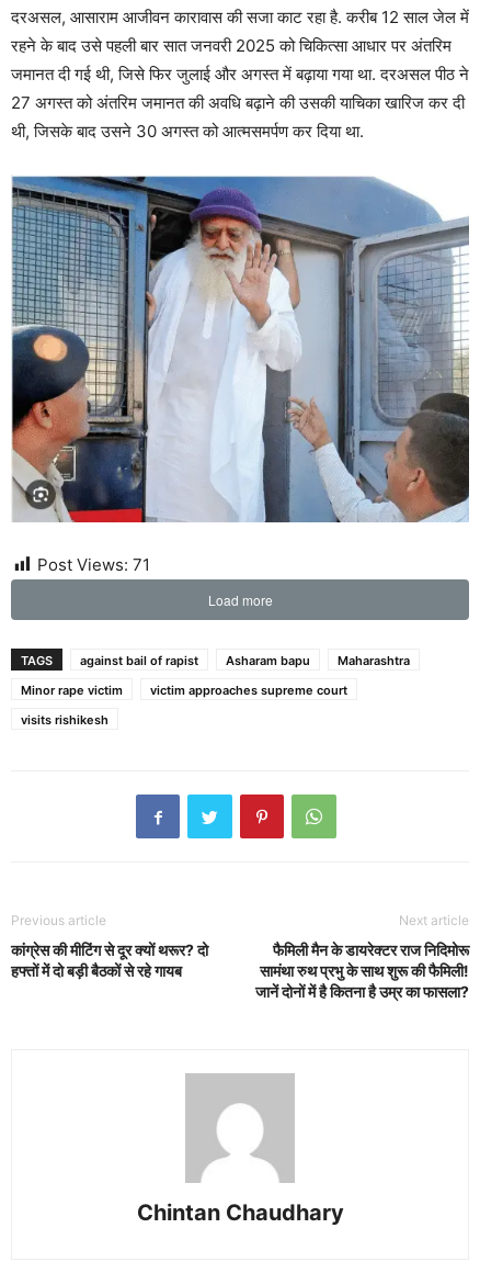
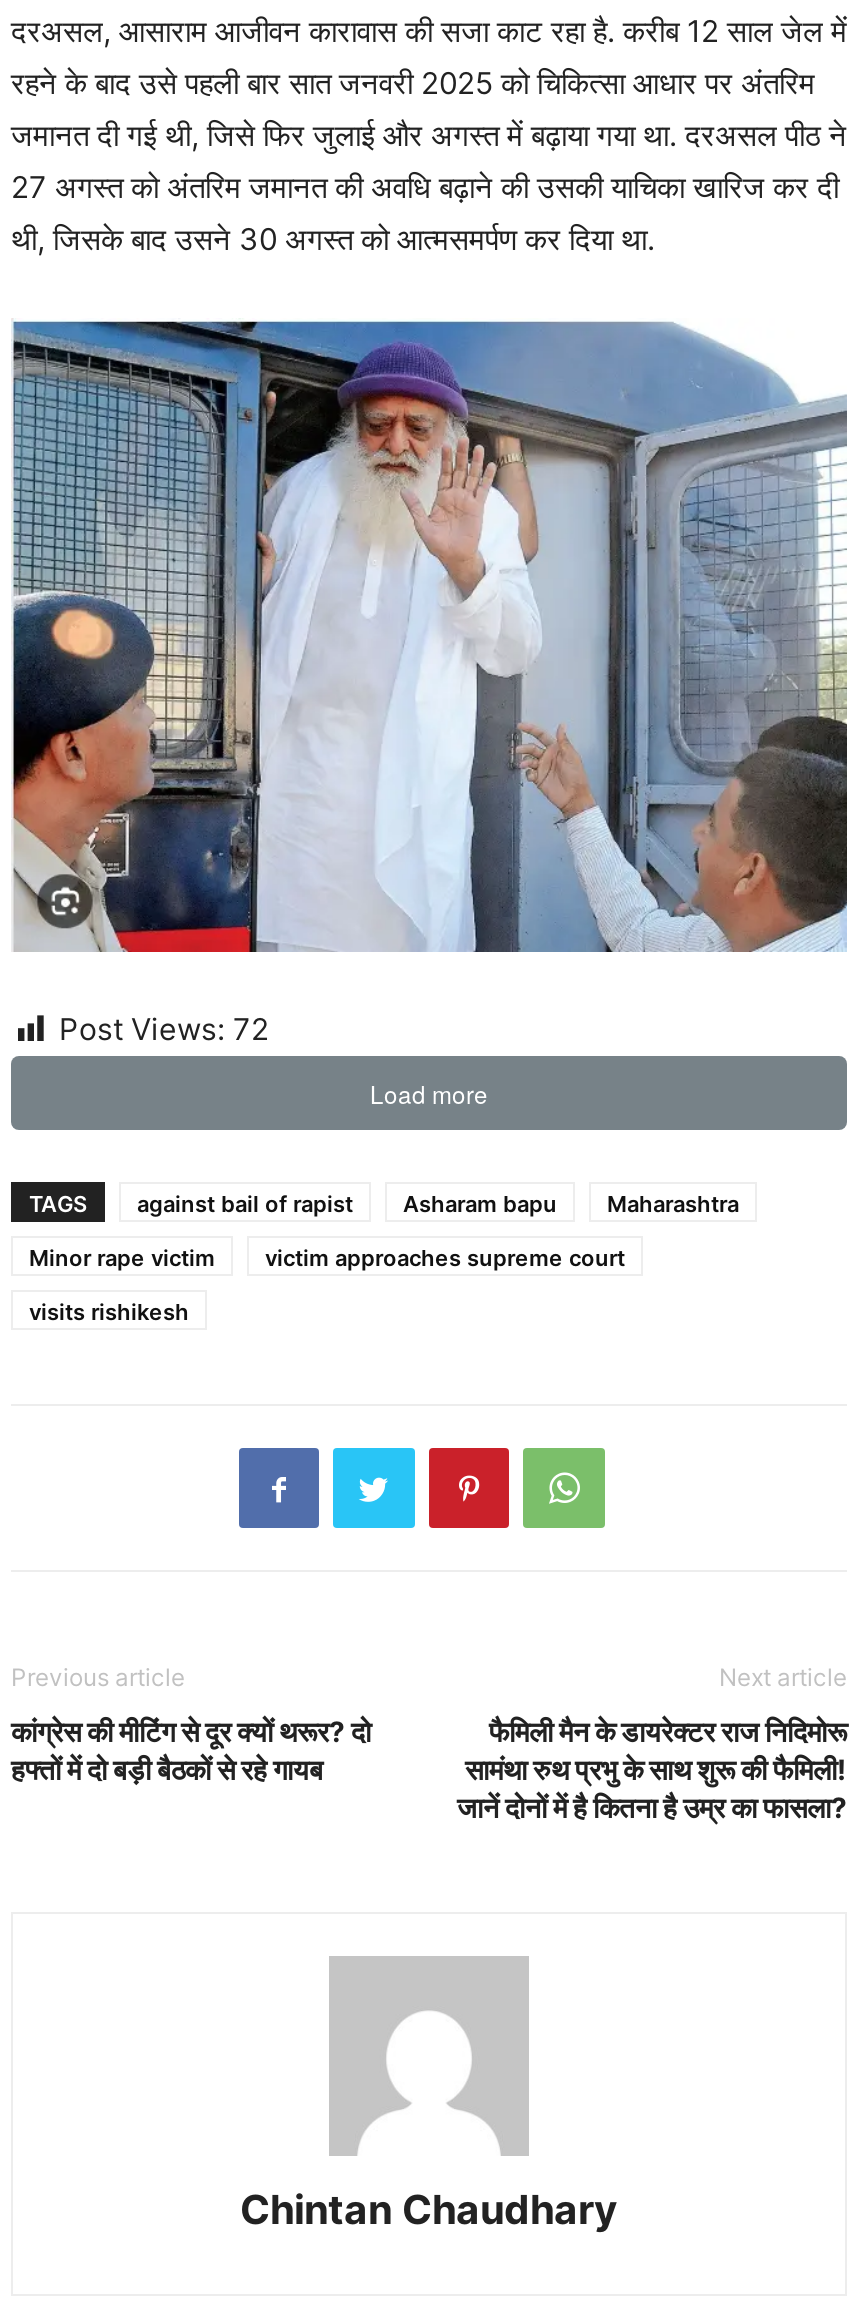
[37,555,150,575] Post Views: 71 -> [59,1011,269,1049] Post Views: 72

